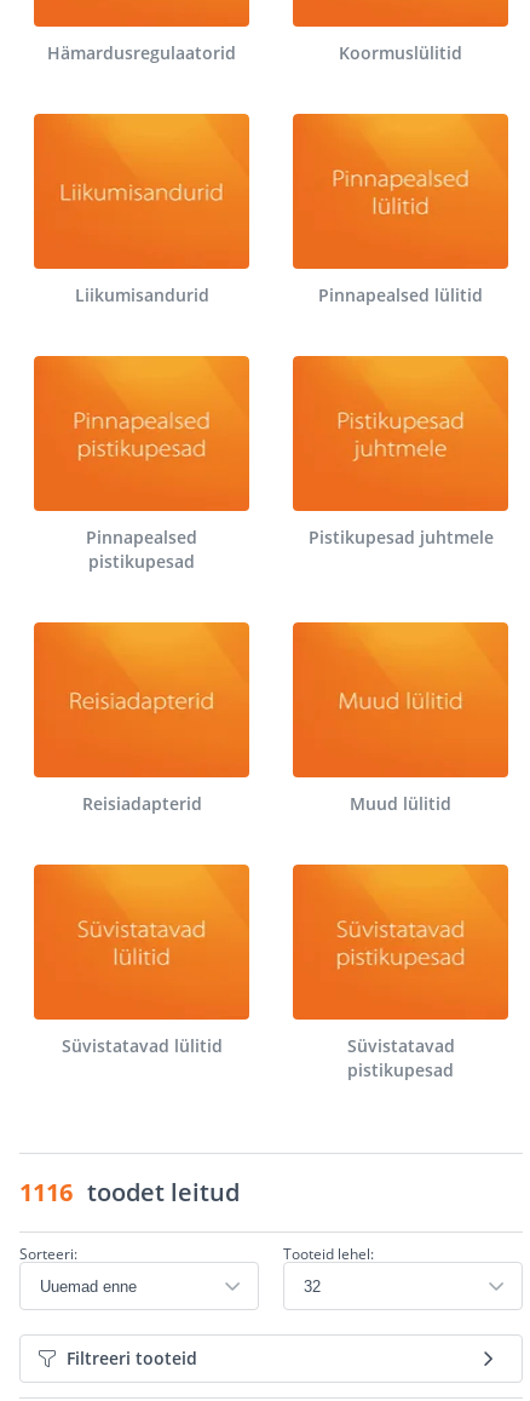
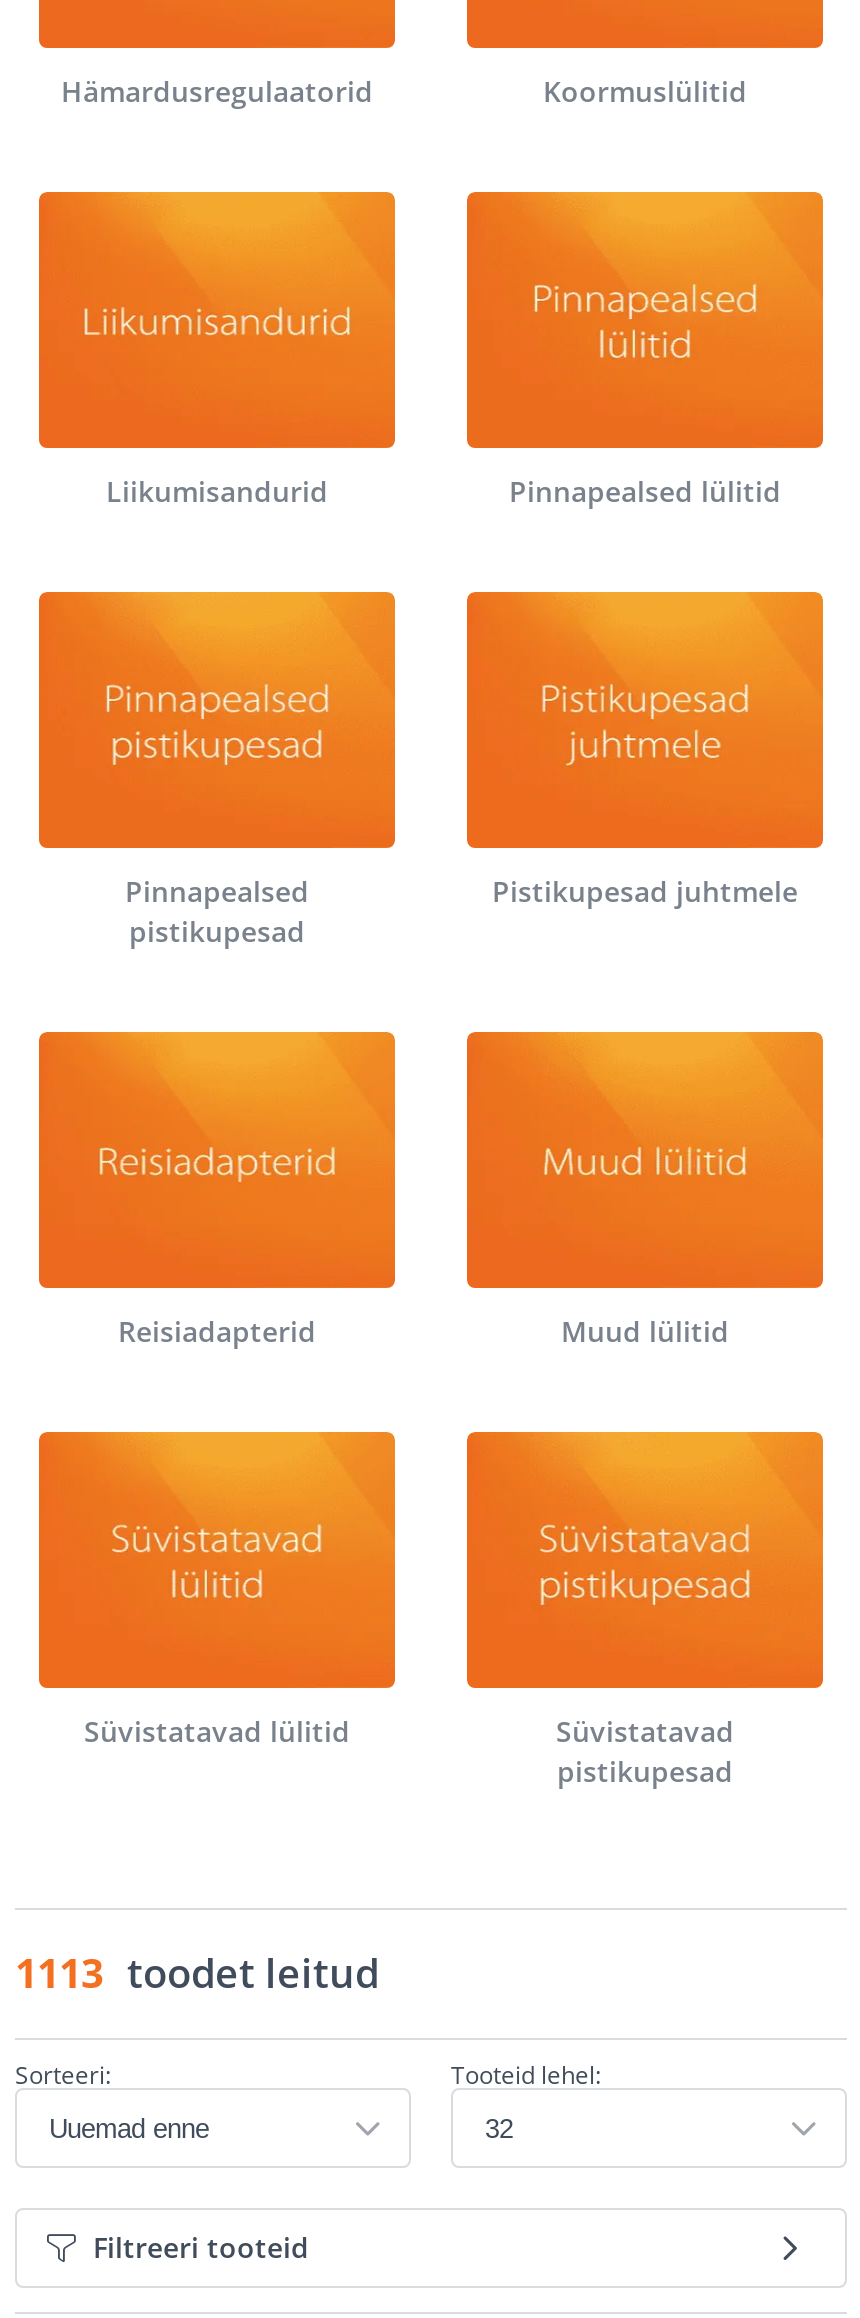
[19,1176,240,1208] 1116 toodet leitud -> [15,1946,379,2000] 1113 toodet leitud

